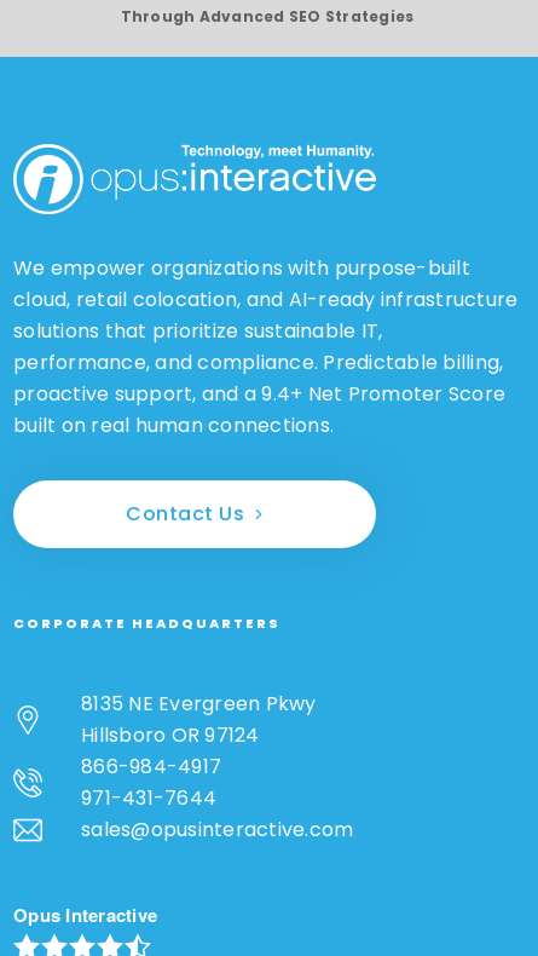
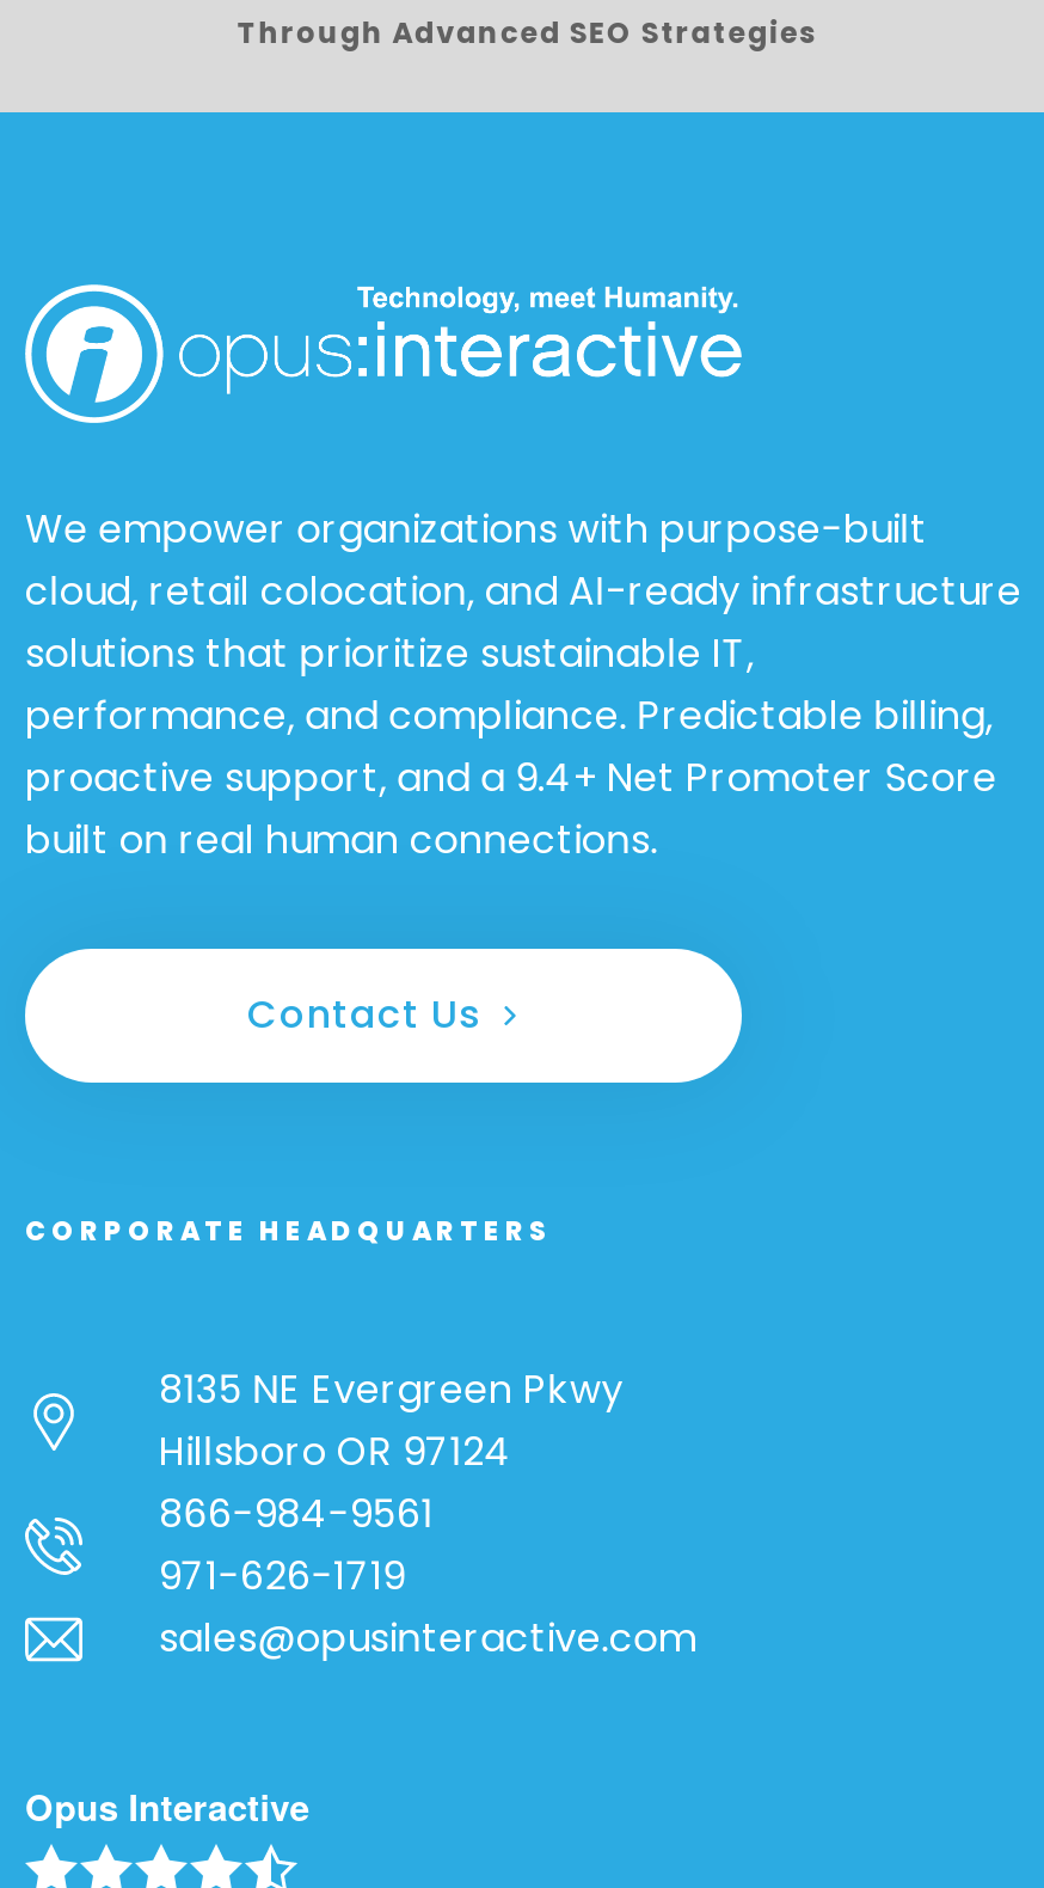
[81,752,221,780] 866-984-4917 -> [159,1486,434,1541] 866-984-9561
[81,784,216,812] 971-431-7644 -> [159,1548,405,1603] 971-626-1719

